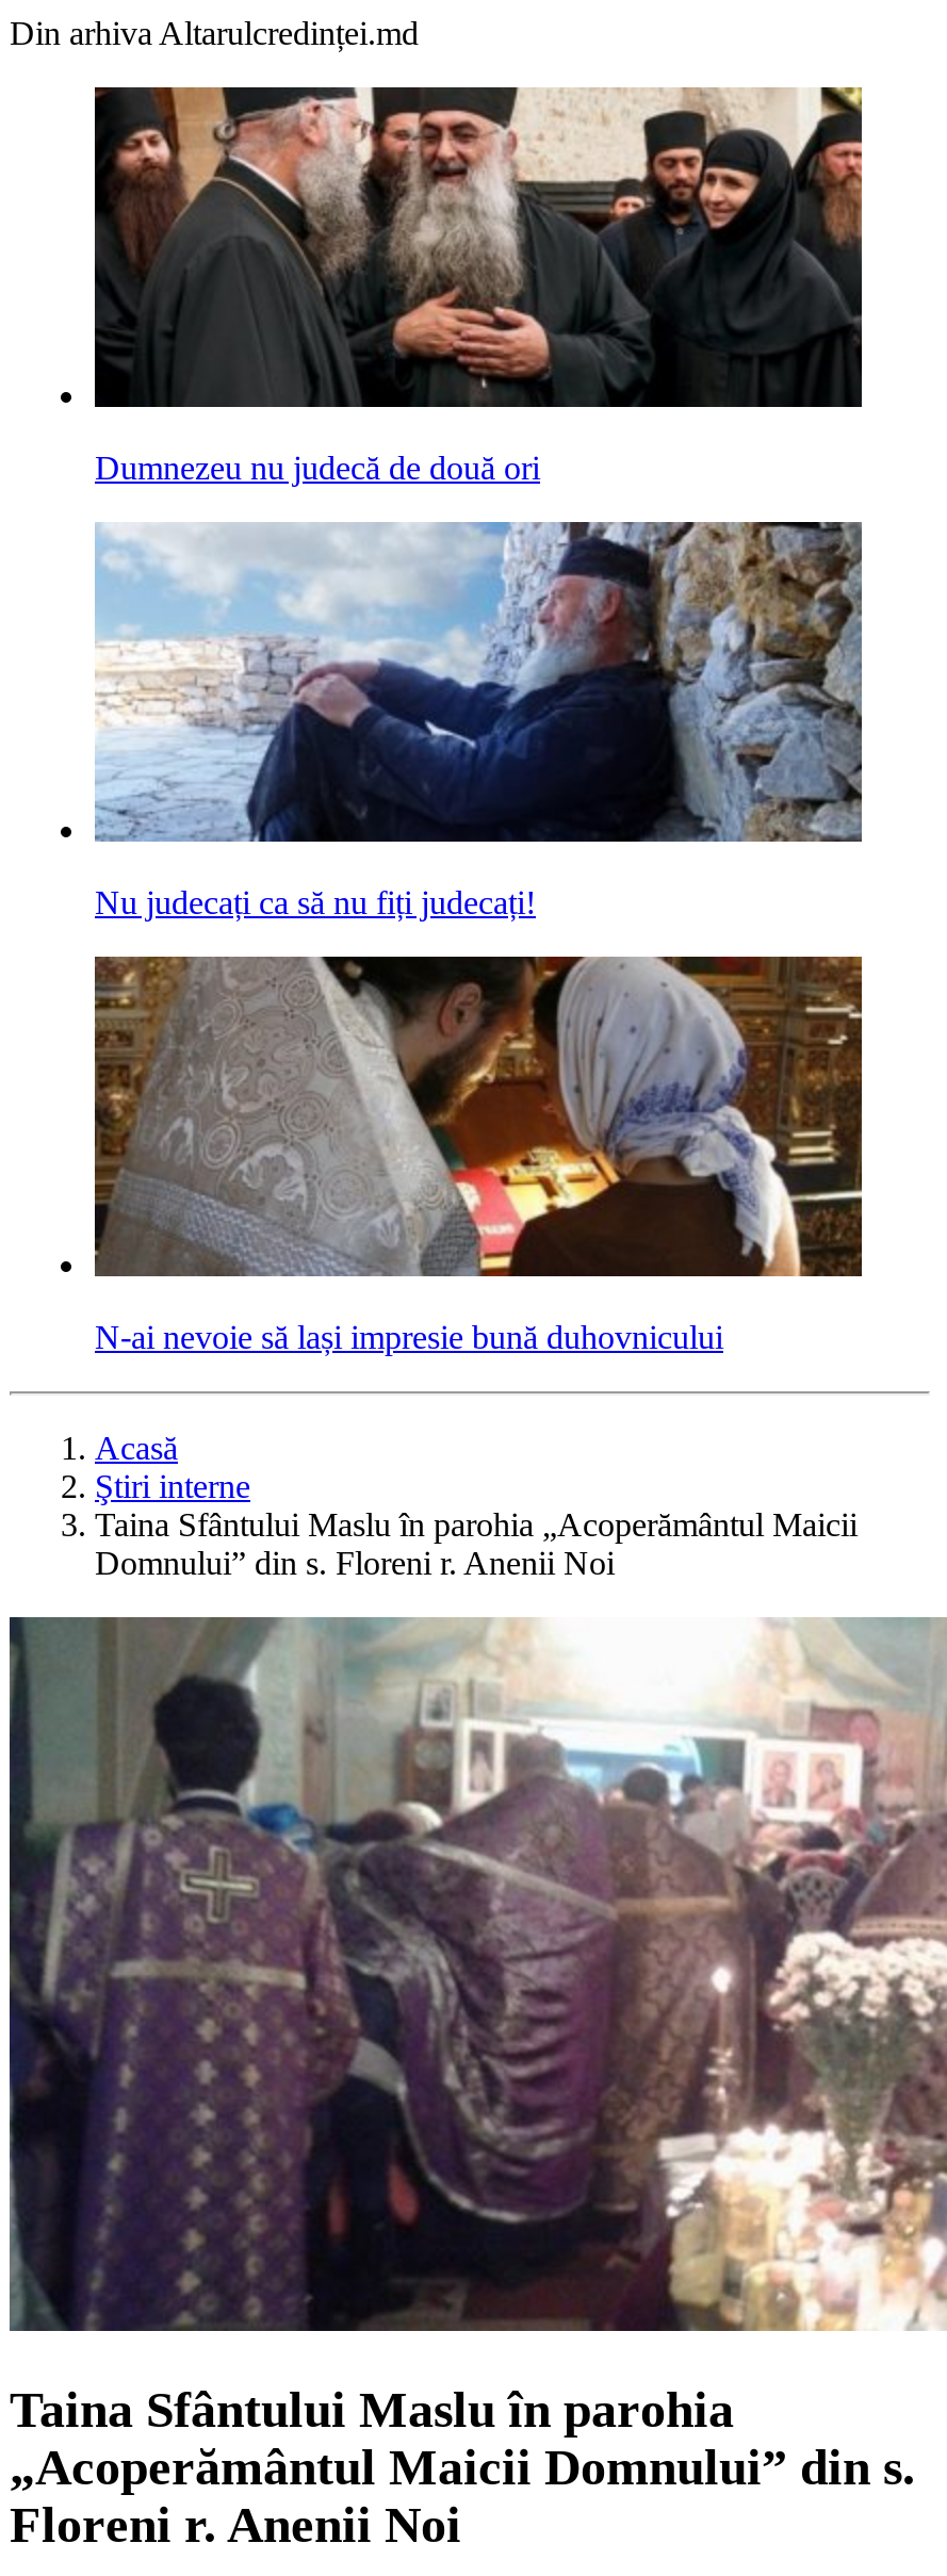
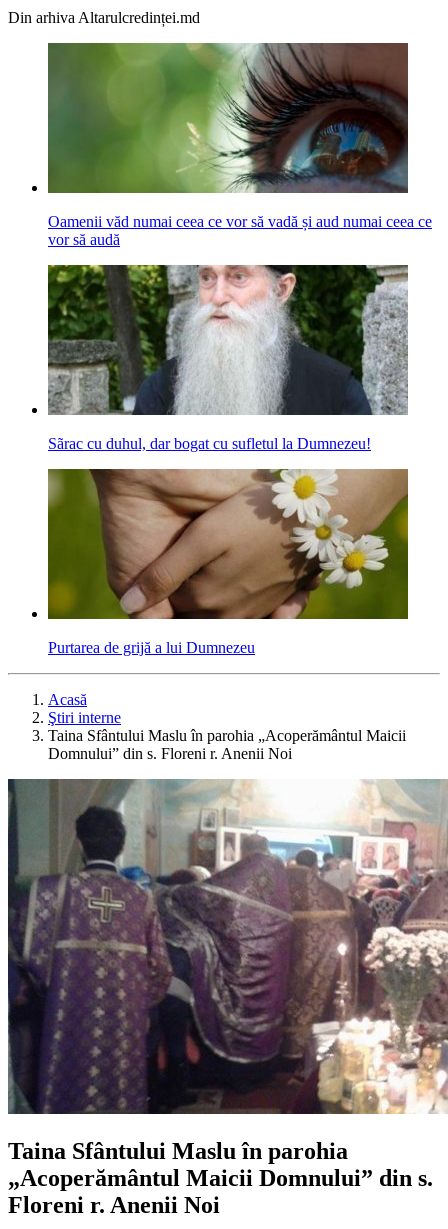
[93,85,864,486] [image] | Dumnezeu nu judecă de două ori -> [47,42,432,248] [image] | Oamenii văd numai ceea ce vor să vadă și aud numai ceea ce | vor să audă
[95,520,862,920] [image] | Nu judecați ca să nu fiți judecați! -> [47,264,407,452] [image] | Sãrac cu duhul, dar bogat cu sufletul la Dumnezeu!
[95,959,862,1355] [image] | N-ai nevoie să lași impresie bună duhovnicului -> [48,468,408,656] [image] | Purtarea de grijă a lui Dumnezeu

